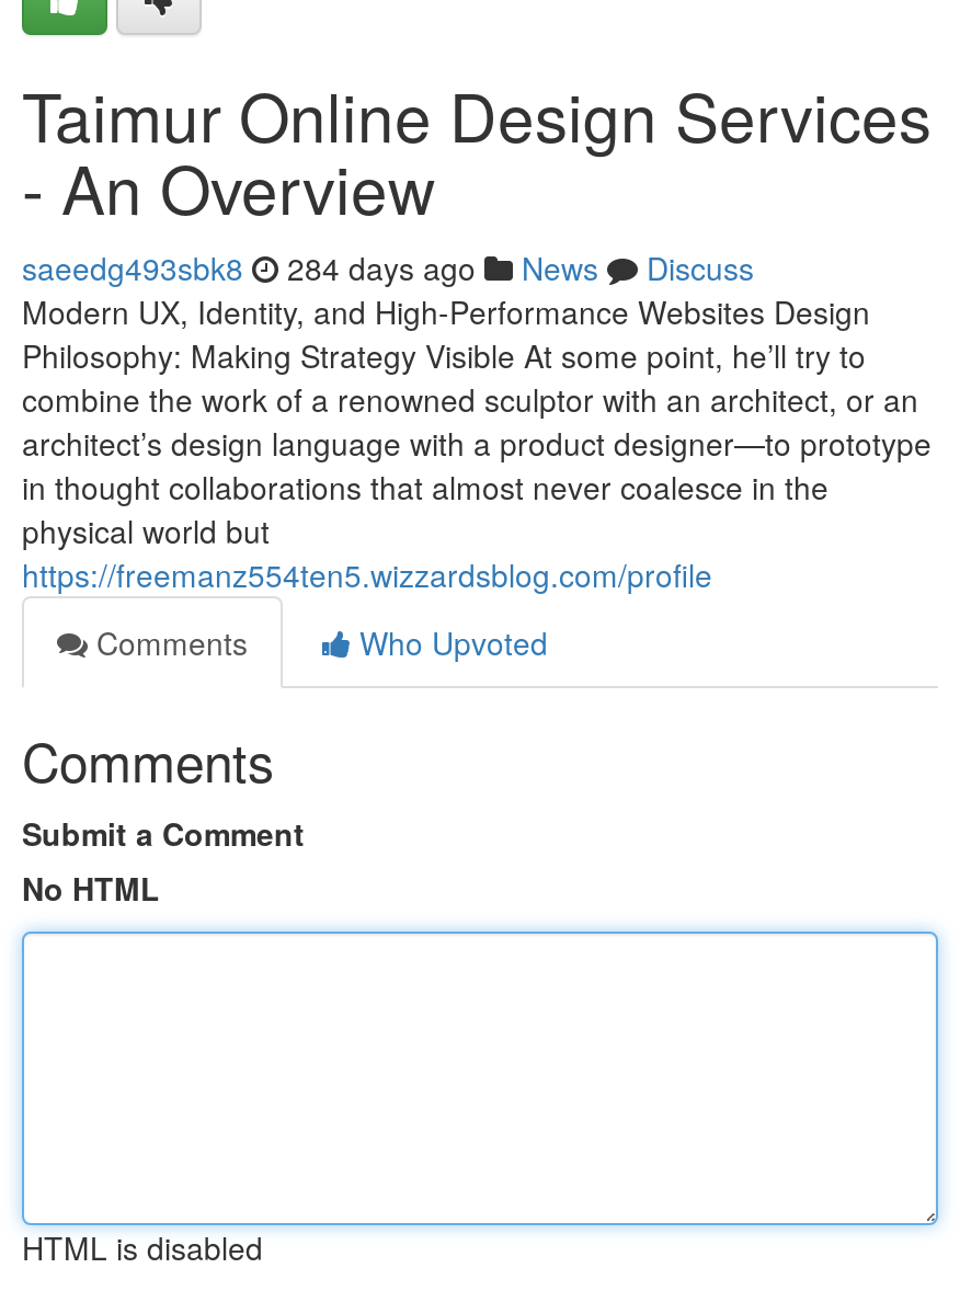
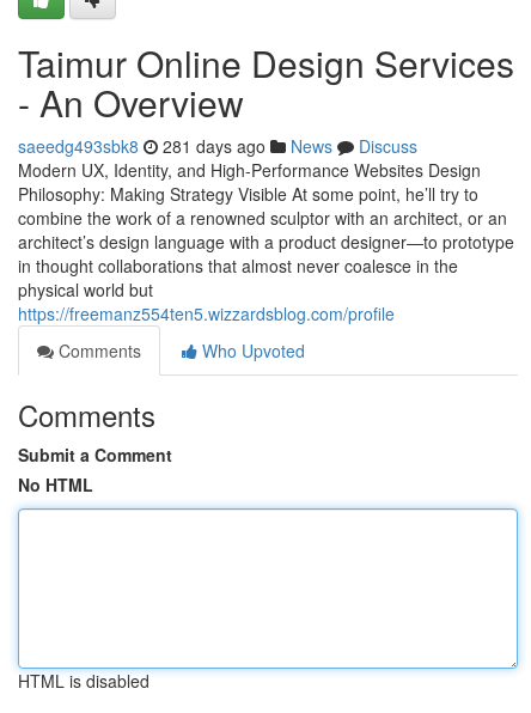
[22,245,754,289] saeedg493sbk8 284 days ago News Discuss -> [18,134,417,158] saeedg493sbk8 281 days ago News Discuss

